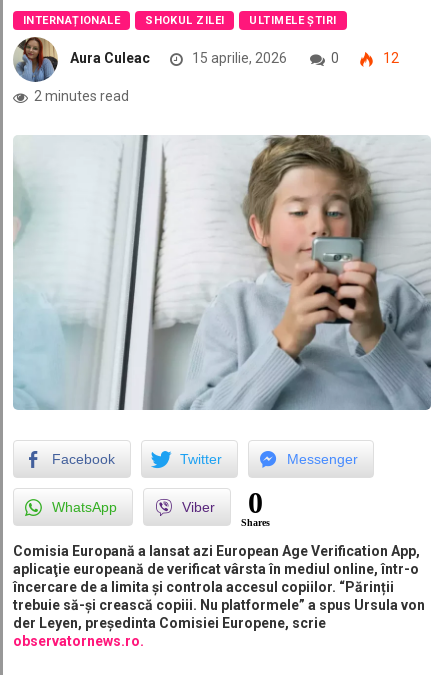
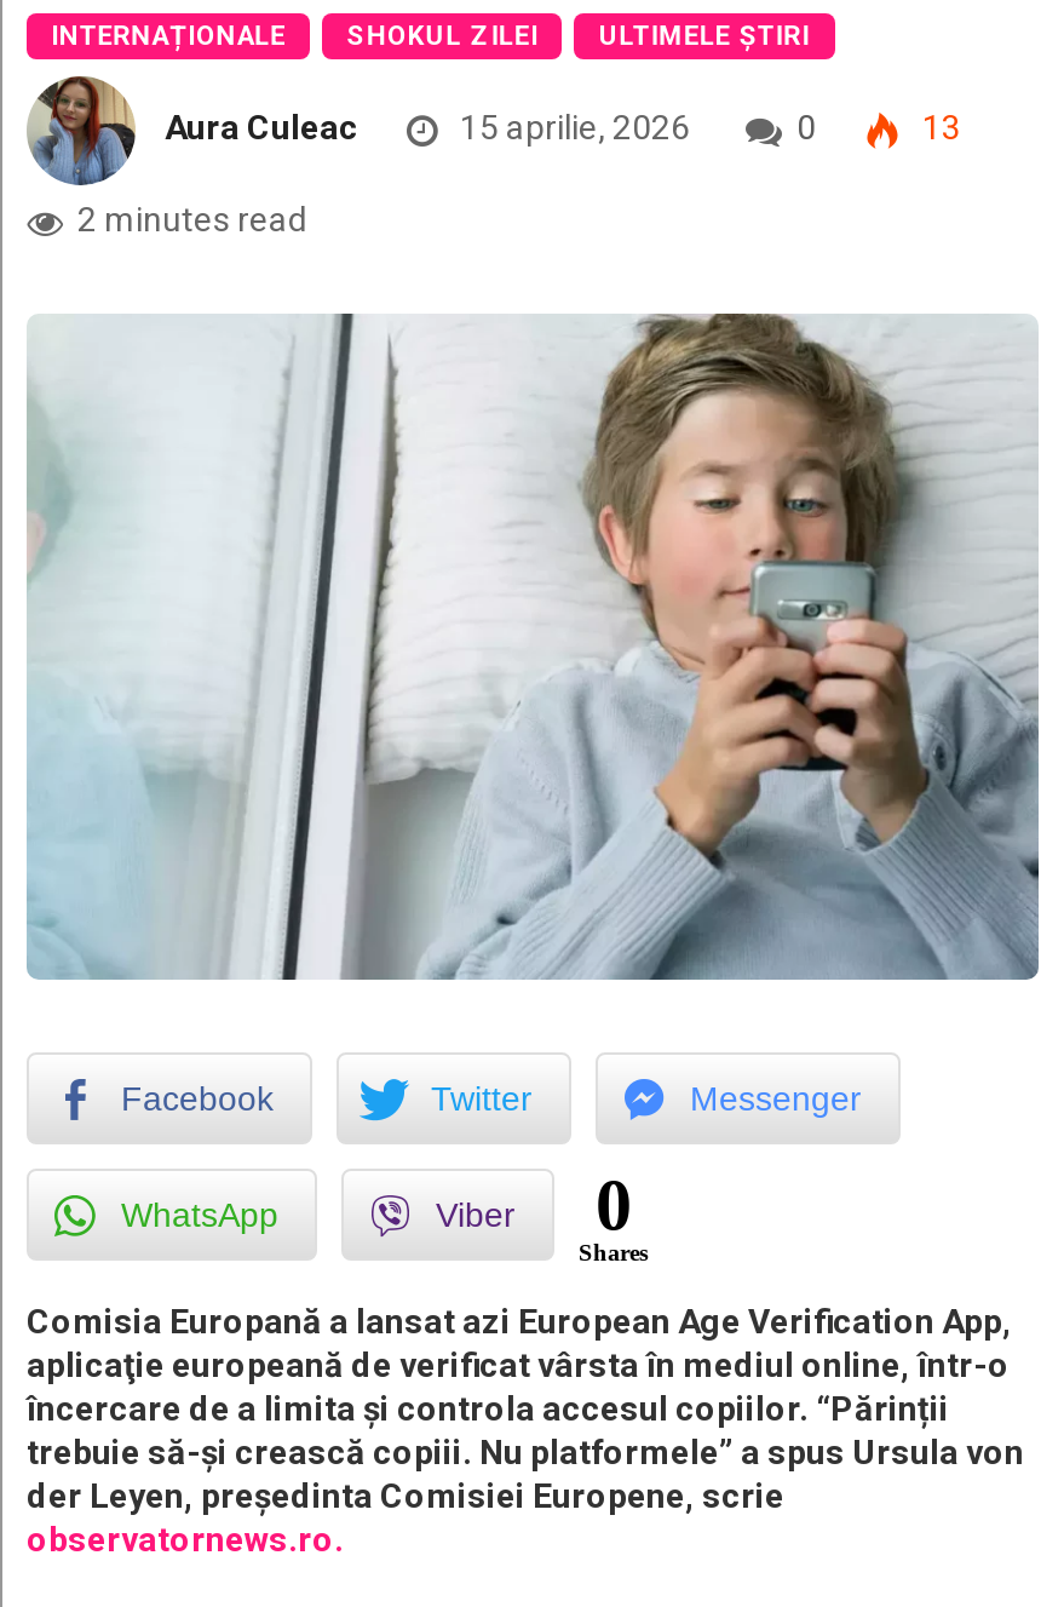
[380,50,399,66] 12 -> [915,108,961,147] 13

